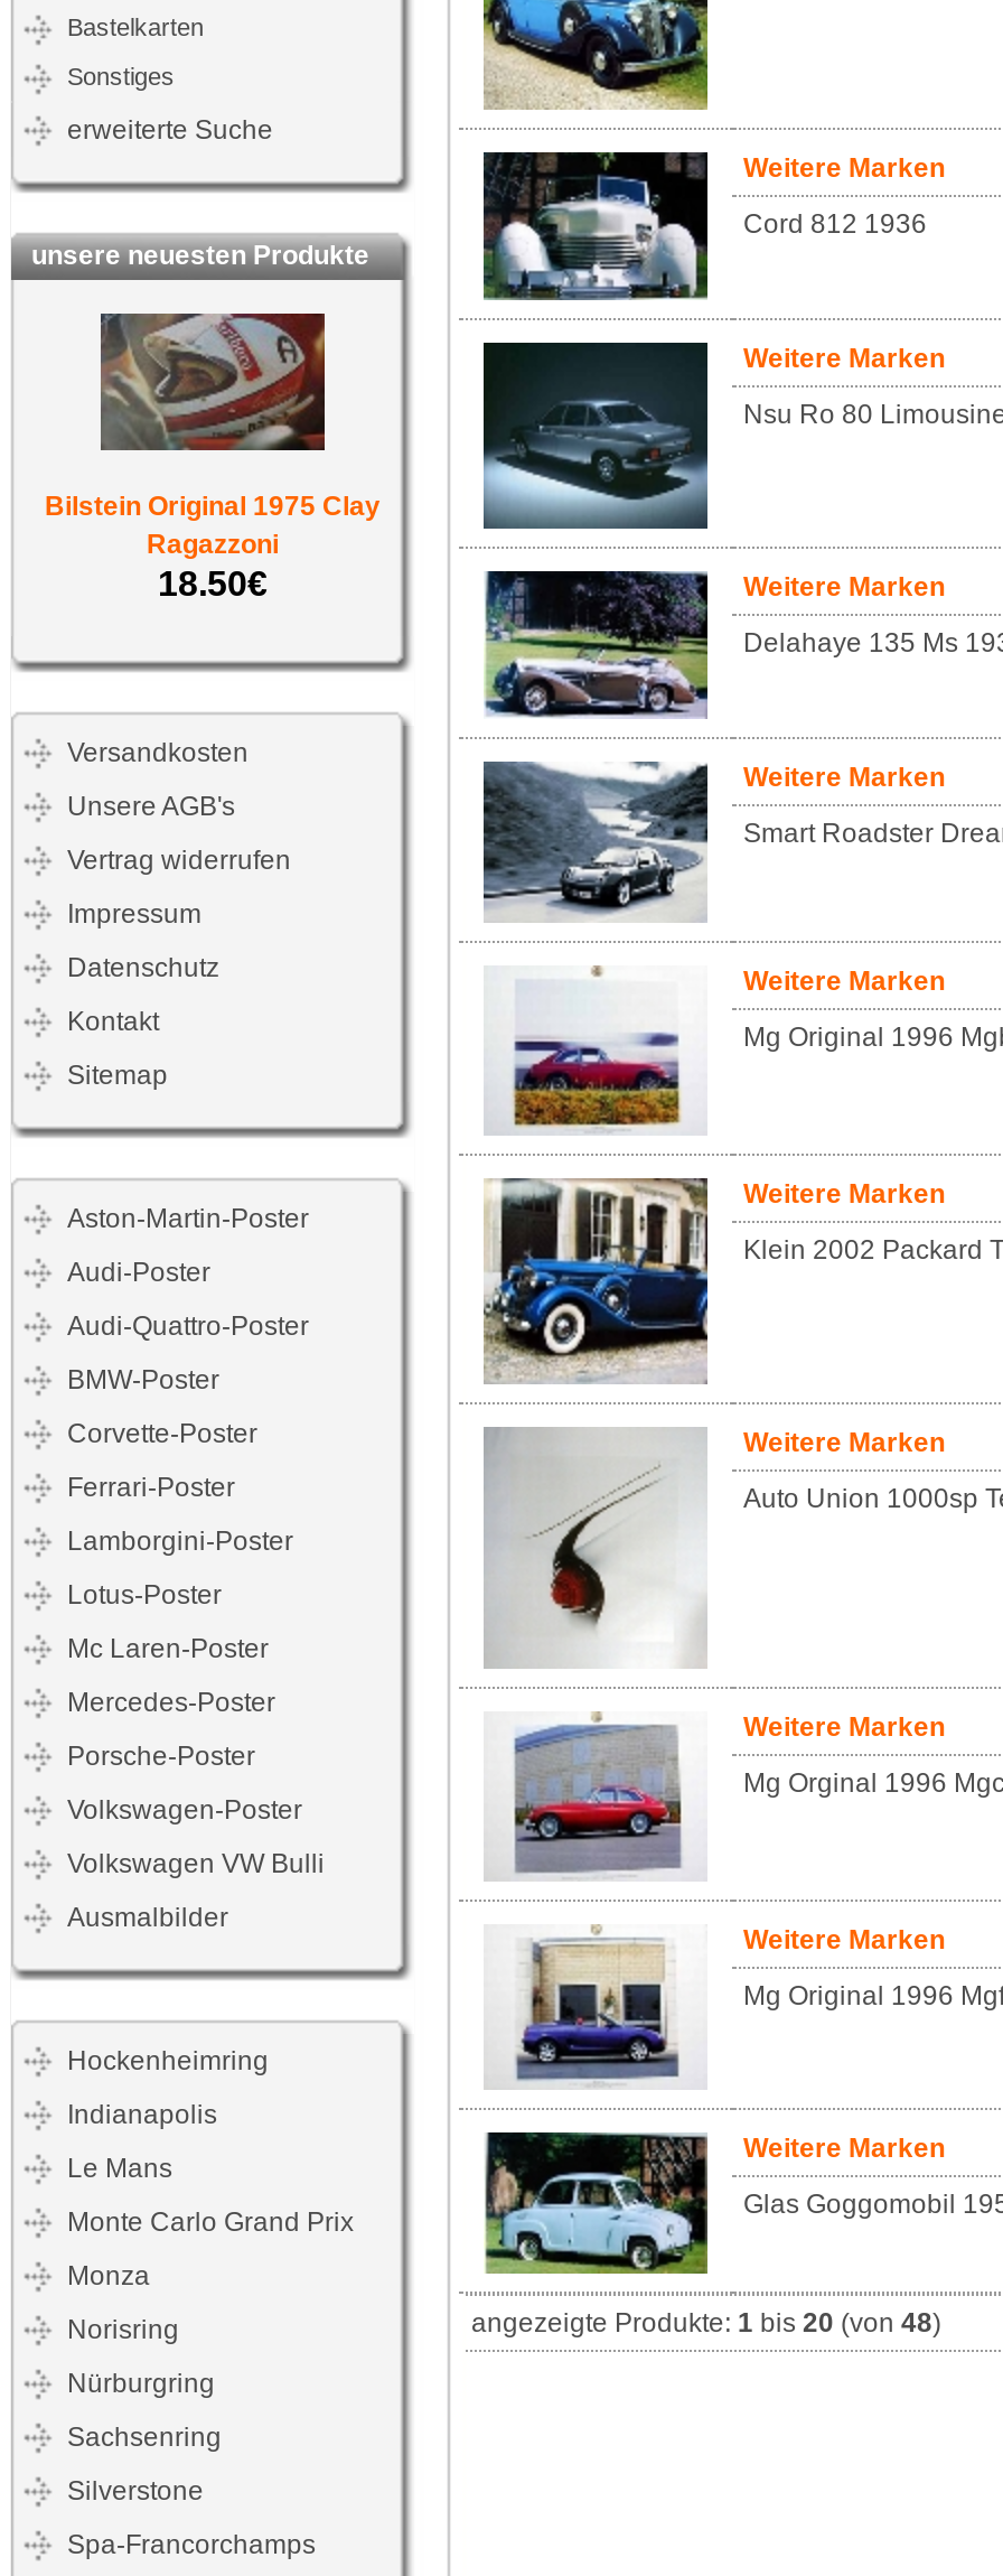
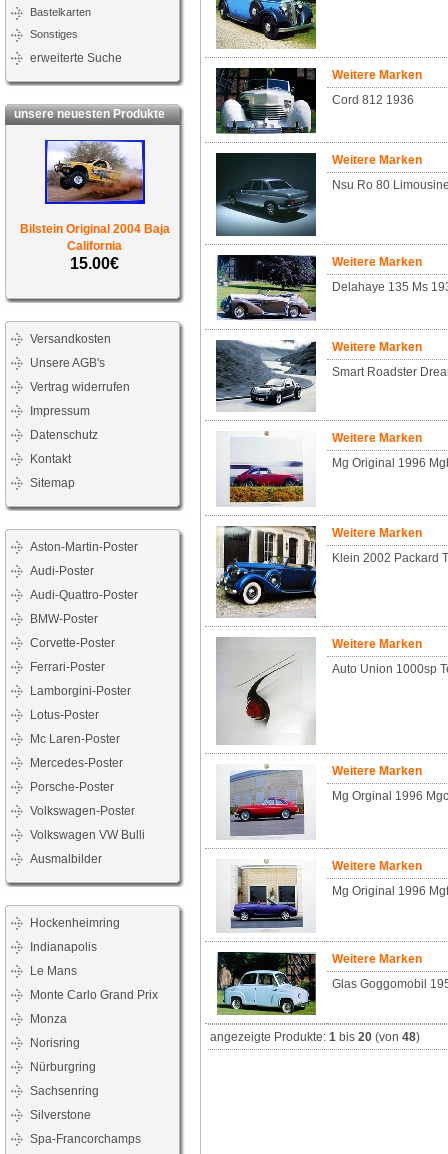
[45,311,381,603] [image] | Bilstein Original 1975 Clay | Ragazzoni | 18.50€ -> [20,139,170,272] [image] | Bilstein Original 2004 Baja | California | 15.00€

